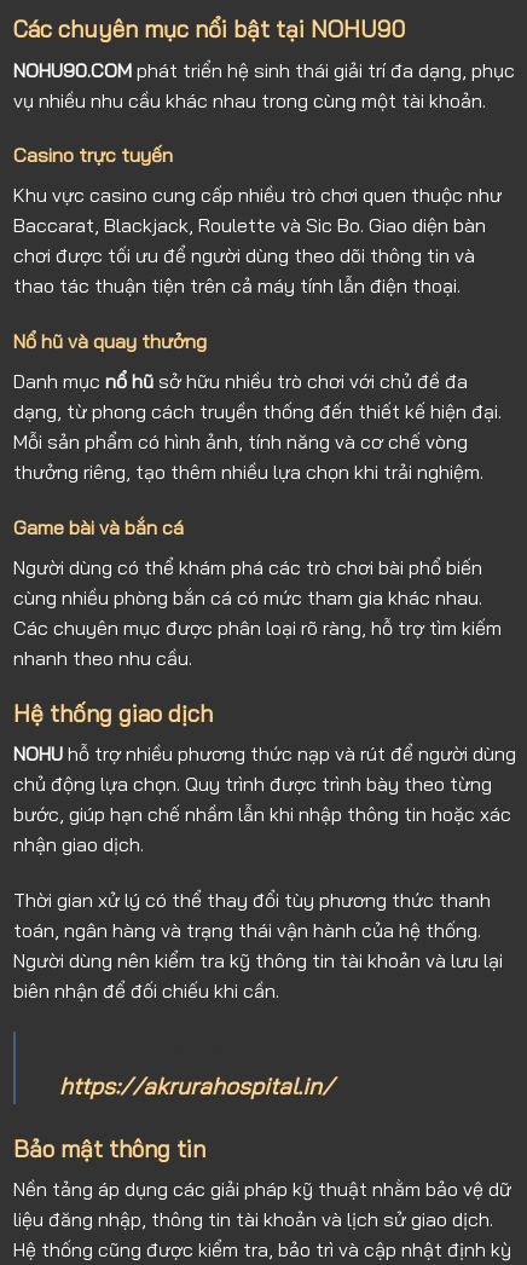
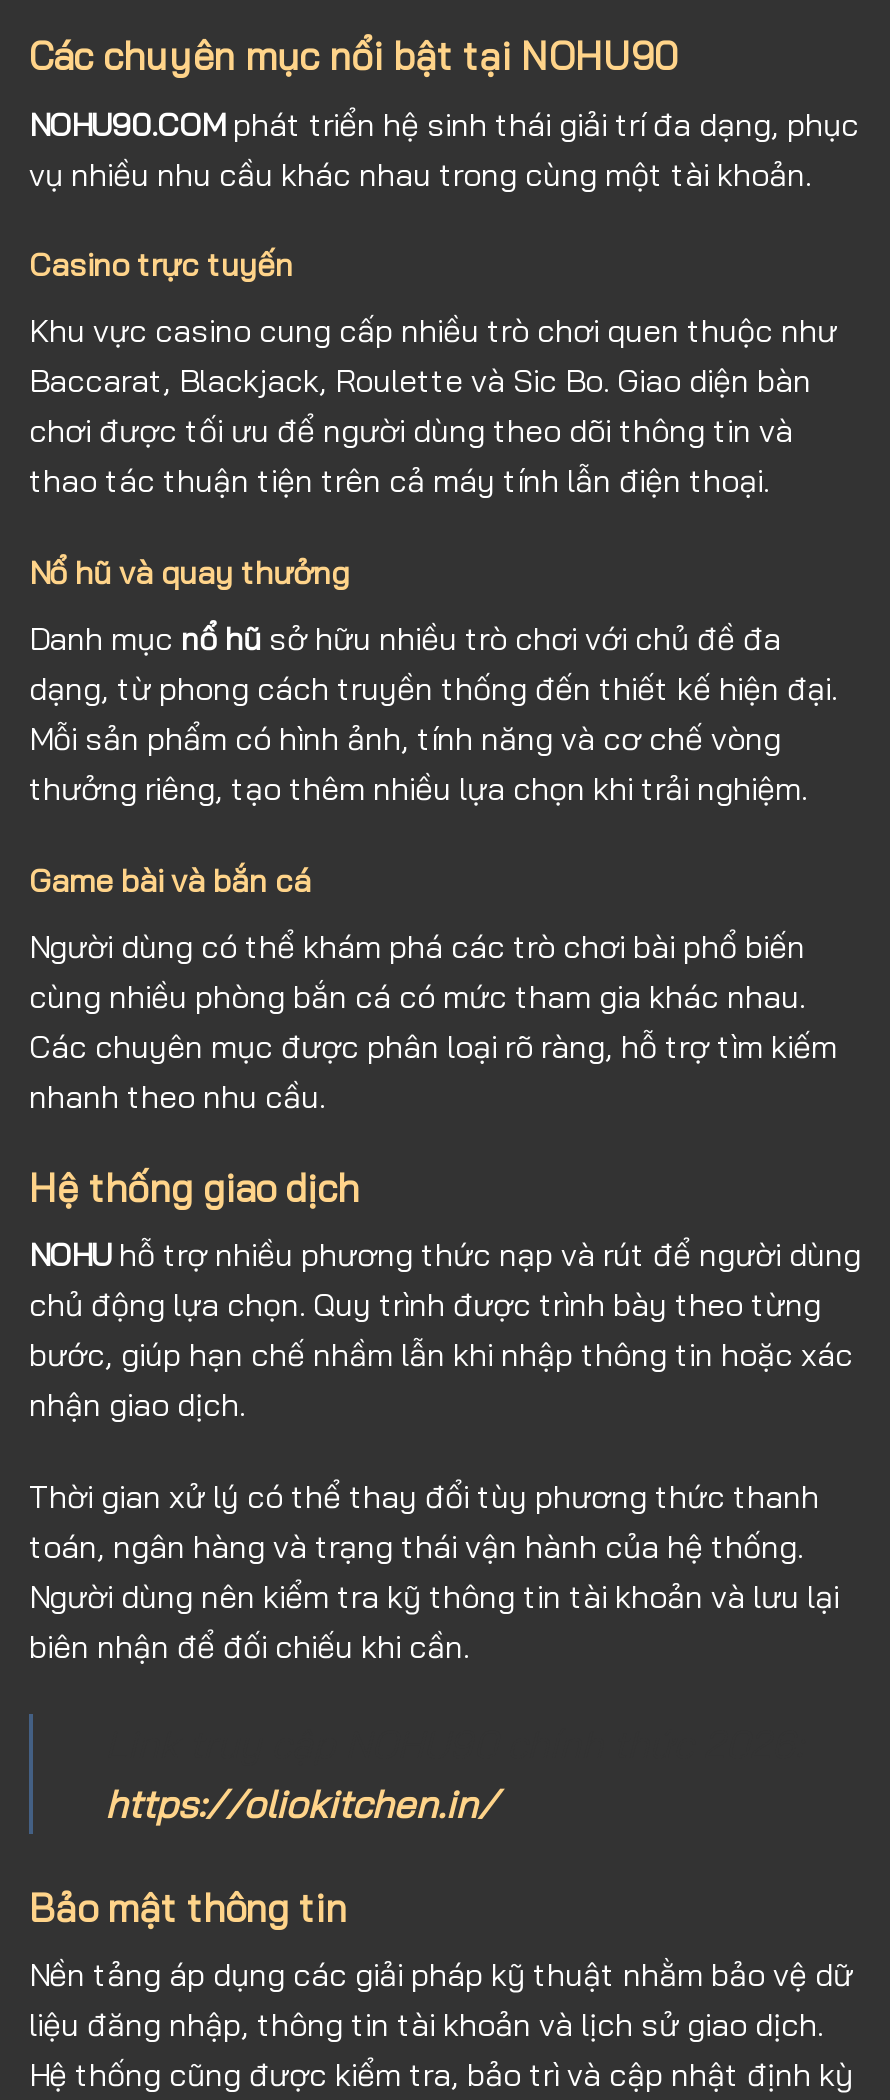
[59,1071,334,1100] https://akrurahospital.in/ -> [105,1780,497,1828] https://oliokitchen.in/

